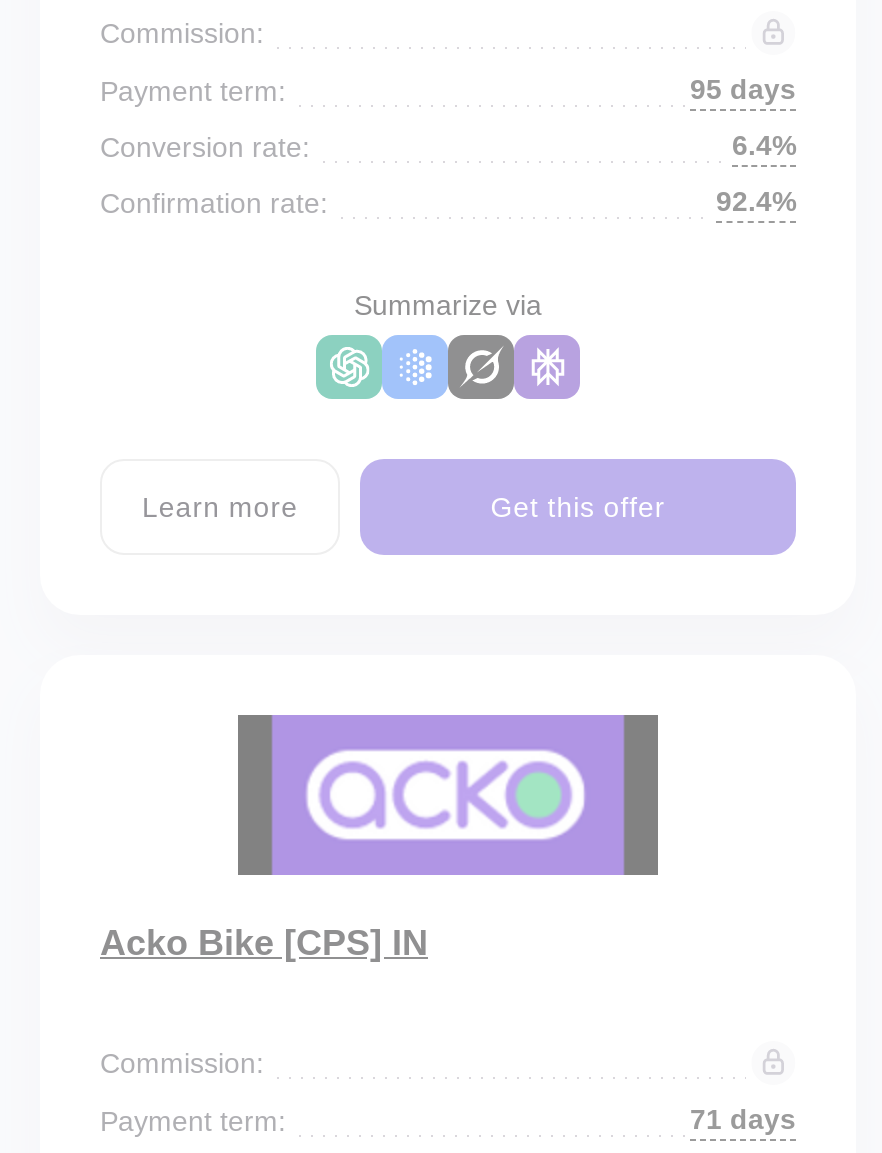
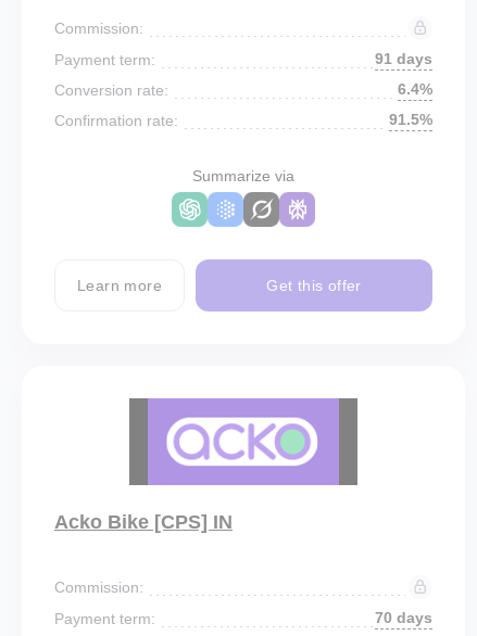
[690,73,796,105] 95 days -> [375,50,432,67] 91 days
[716,185,796,217] 92.4% -> [389,111,432,128] 91.5%
[690,1103,796,1135] 71 days -> [375,609,432,626] 70 days

